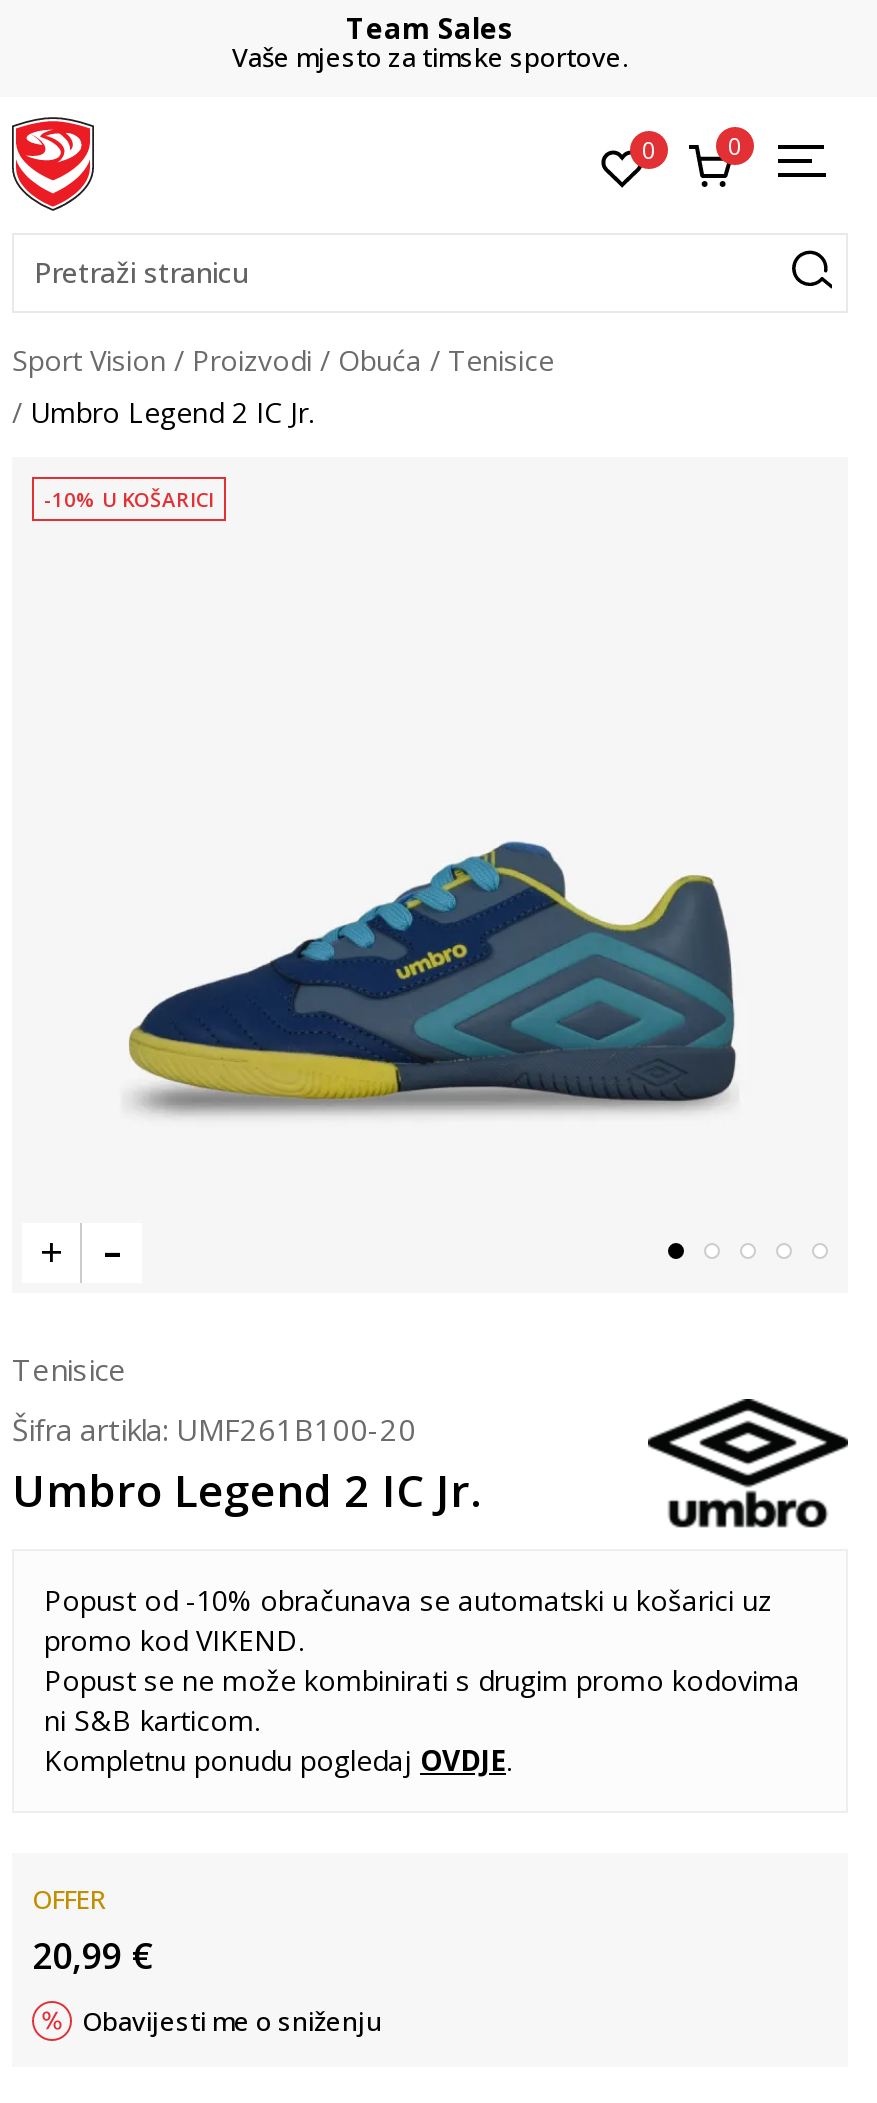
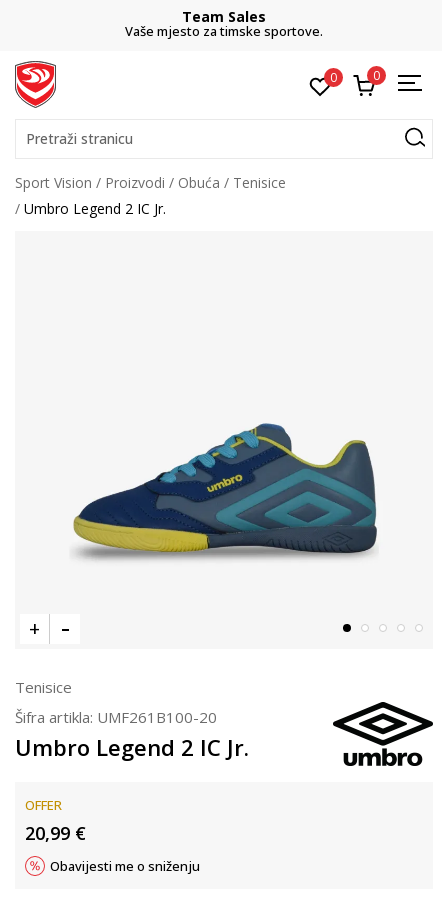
[44,485,214,513] -10% U KOŠARICI -> none
[44,1581,800,1779] Popust od -10% obračunava se automatski u košarici uz | promo kod VIKEND. | Popust se ne može kombinirati s drugim promo kodovima | ni S&B karticom. | Kompletnu ponudu pogledaj OVDJE. -> none

